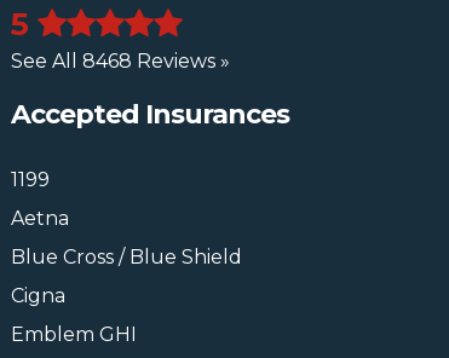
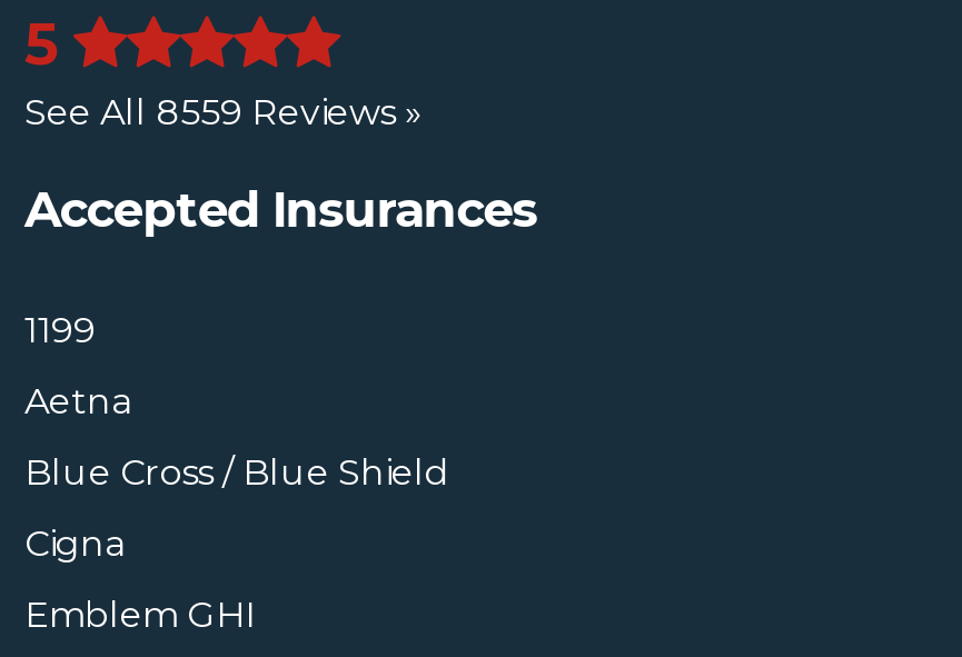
[11,49,230,72] See All 8468 Reviews » -> [24,90,423,133] See All 8559 Reviews »

